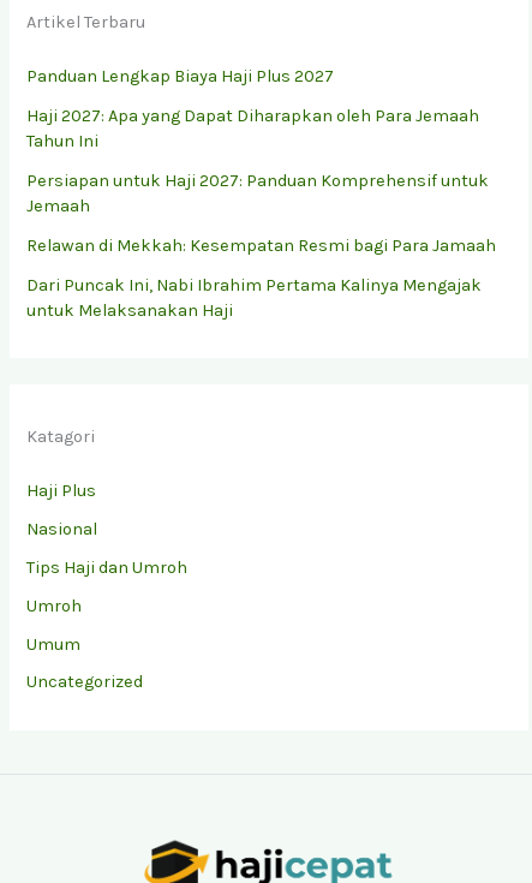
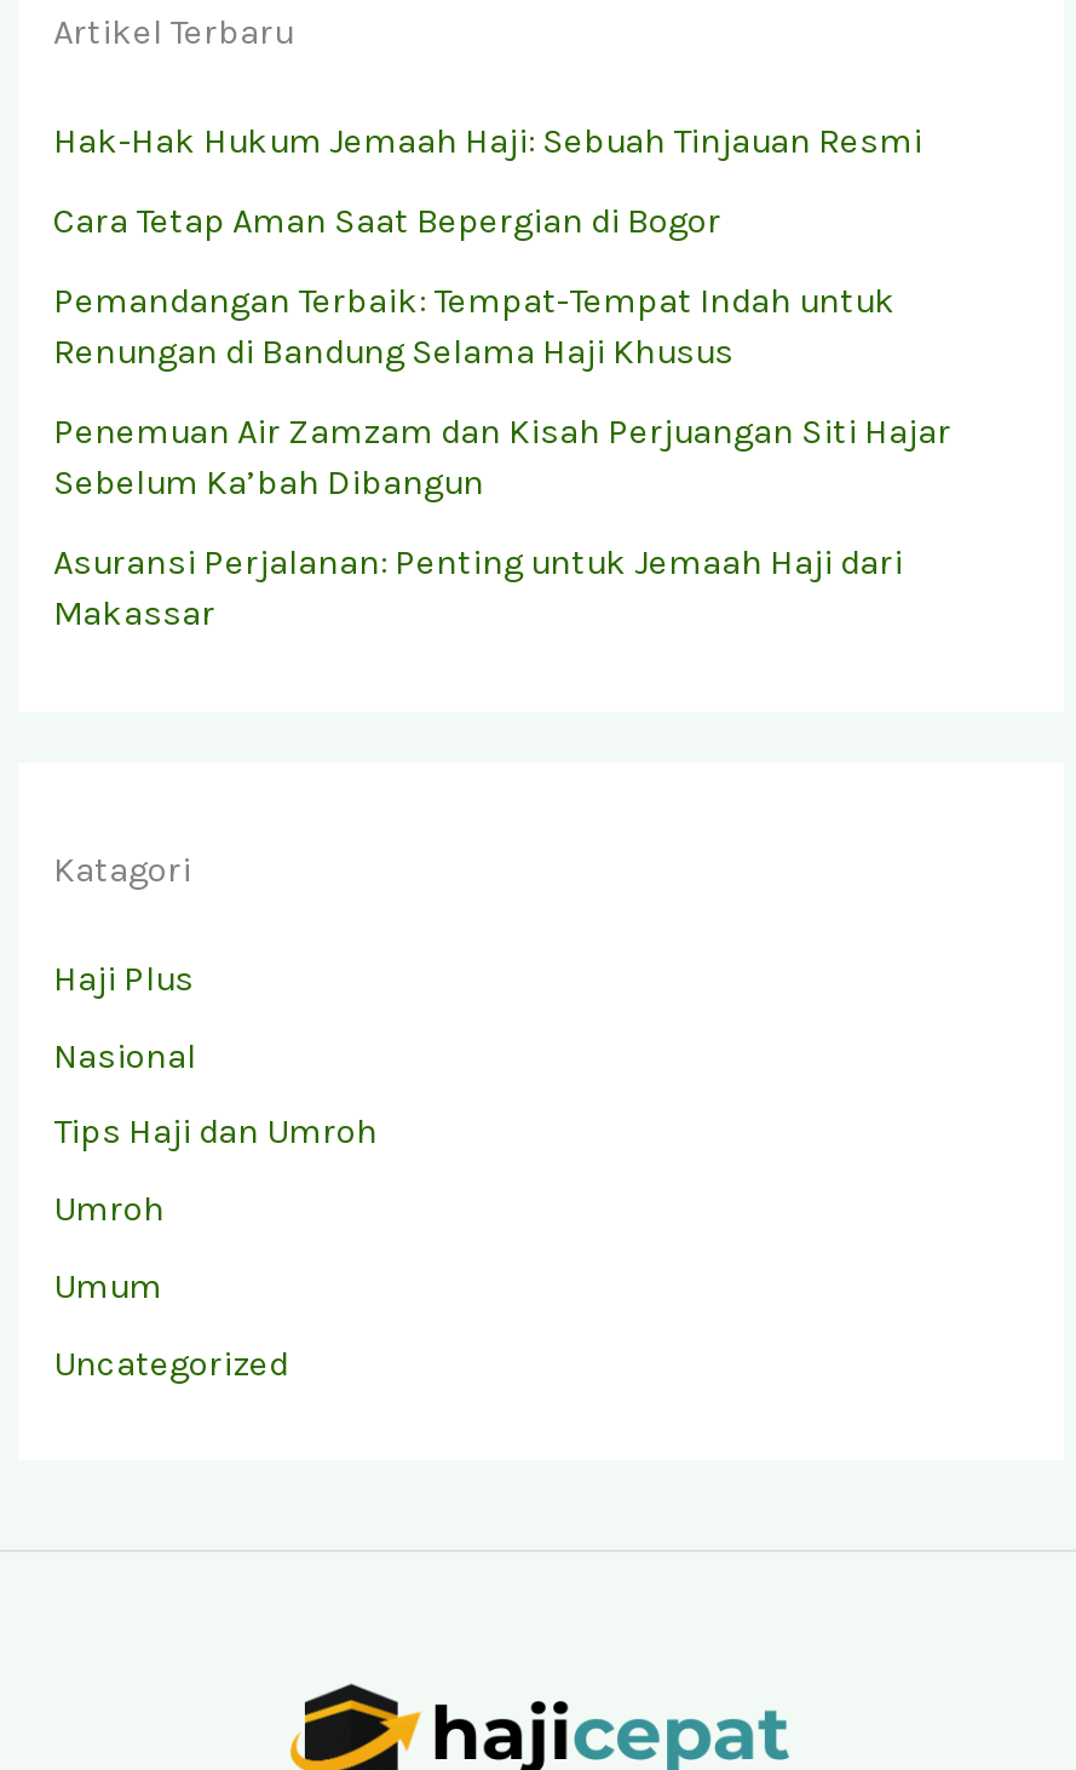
[27,65,334,86] Panduan Lengkap Biaya Haji Plus 2027 -> [53,122,922,163] Hak-Hak Hukum Jemaah Haji: Sebuah Tinjauan Resmi
[27,105,480,151] Haji 2027: Apa yang Dapat Diharapkan oleh Para Jemaah | Tahun Ini -> [53,202,721,243] Cara Tetap Aman Saat Bepergian di Bogor
[27,170,489,216] Persiapan untuk Haji 2027: Panduan Komprehensif untuk | Jemaah -> [53,282,896,374] Pemandangan Terbaik: Tempat-Tempat Indah untuk | Renungan di Bandung Selama Haji Khusus
[27,235,497,255] Relawan di Mekkah: Kesempatan Resmi bagi Para Jamaah -> [53,413,951,505] Penemuan Air Zamzam dan Kisah Perjuangan Siti Hajar | Sebelum Ka’bah Dibangun
[27,275,482,320] Dari Puncak Ini, Nabi Ibrahim Pertama Kalinya Mengajak | untuk Melaksanakan Haji -> [53,544,903,636] Asuransi Perjalanan: Penting untuk Jemaah Haji dari | Makassar

